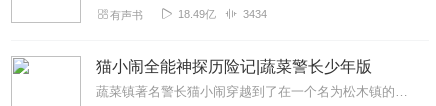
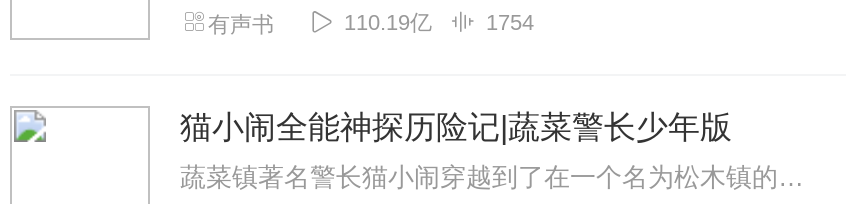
[178,8,216,20] 18.49亿 -> [344,10,432,34] 110.19亿
[243,8,267,20] 3434 -> [486,10,534,34] 1754

